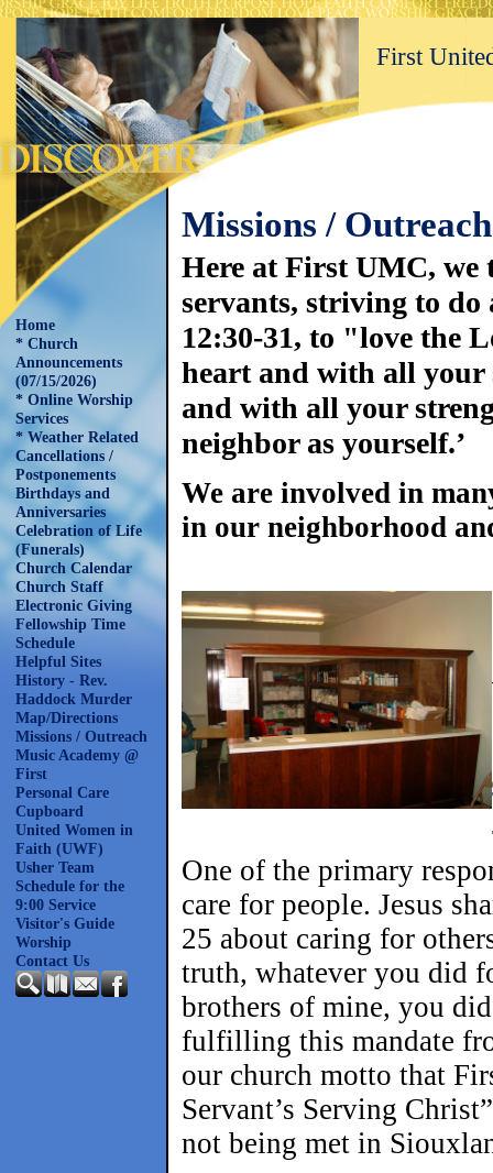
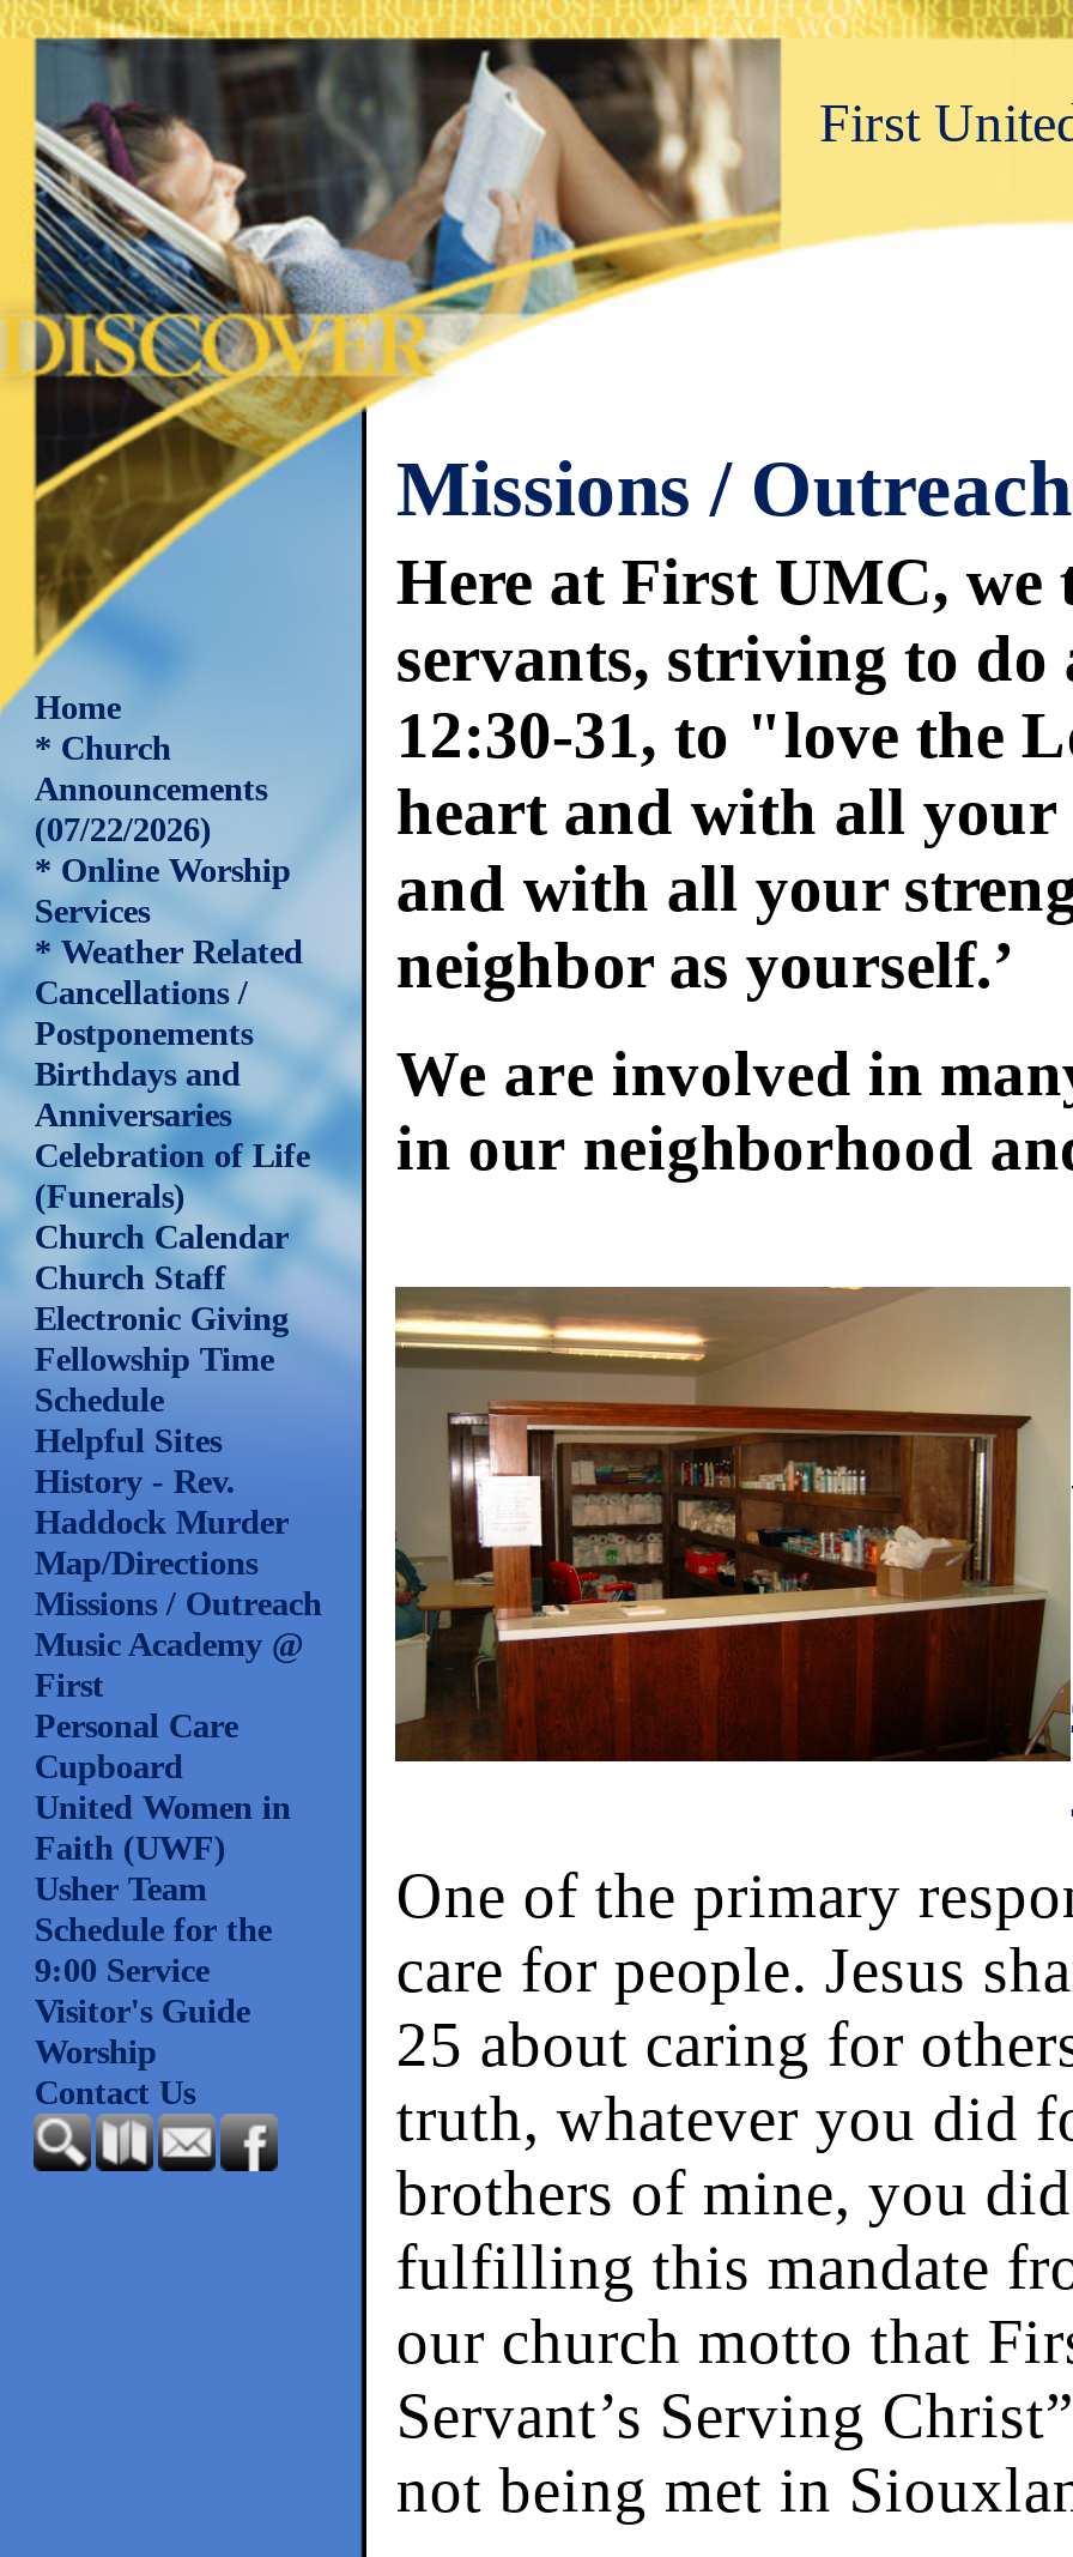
[16,372,97,390] (07/15/2026) -> [34,810,212,848] (07/22/2026)

